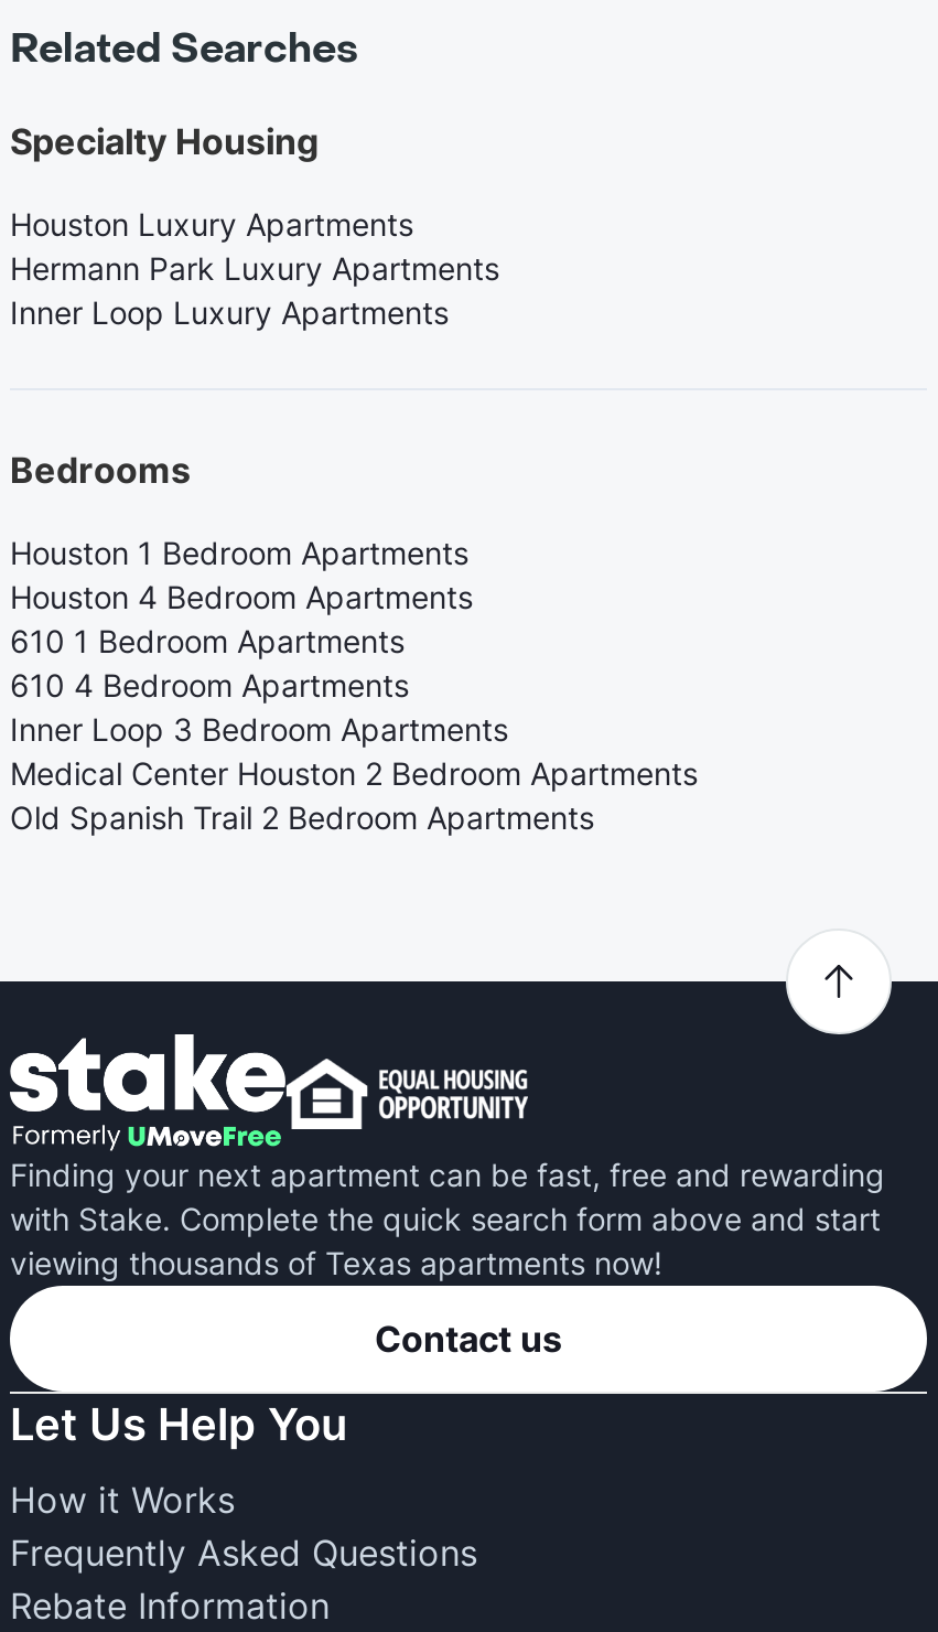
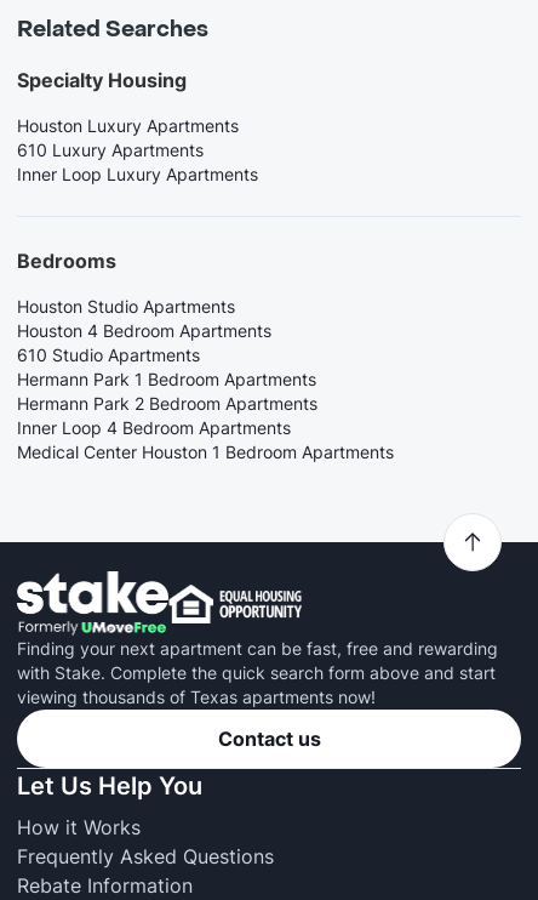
[10,250,499,287] Hermann Park Luxury Apartments -> [17,140,204,160] 610 Luxury Apartments
[10,534,468,572] Houston 1 Bedroom Apartments -> [17,296,235,317] Houston Studio Apartments
[10,623,698,837] 610 1 Bedroom Apartments | 610 4 Bedroom Apartments | Inner Loop 3 Bedroom Apartments | Medical Center Houston 2 Bedroom Apartments | Old Spanish Trail 2 Bedroom Apartments -> [17,345,394,462] 610 Studio Apartments | Hermann Park 1 Bedroom Apartments | Hermann Park 2 Bedroom Apartments | Inner Loop 4 Bedroom Apartments | Medical Center Houston 1 Bedroom Apartments

